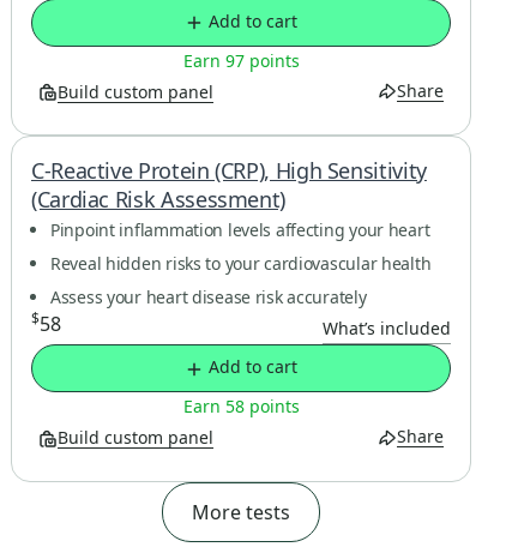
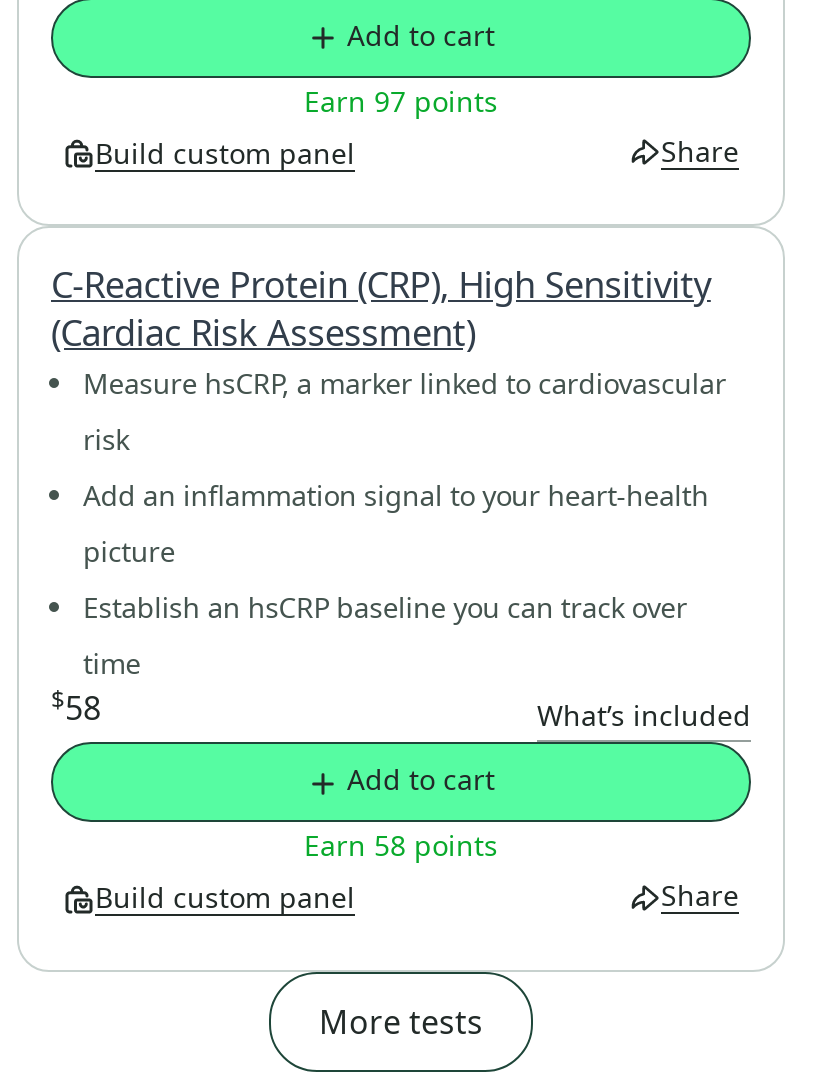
[50,218,431,308] Pinpoint inflammation levels affecting your heart | Reveal hidden risks to your cardiovascular health | Assess your heart disease risk accurately -> [83,364,726,682] Measure hsCRP, a marker linked to cardiovascular | risk | Add an inflammation signal to your heart-health | picture | Establish an hsCRP baseline you can track over | time

